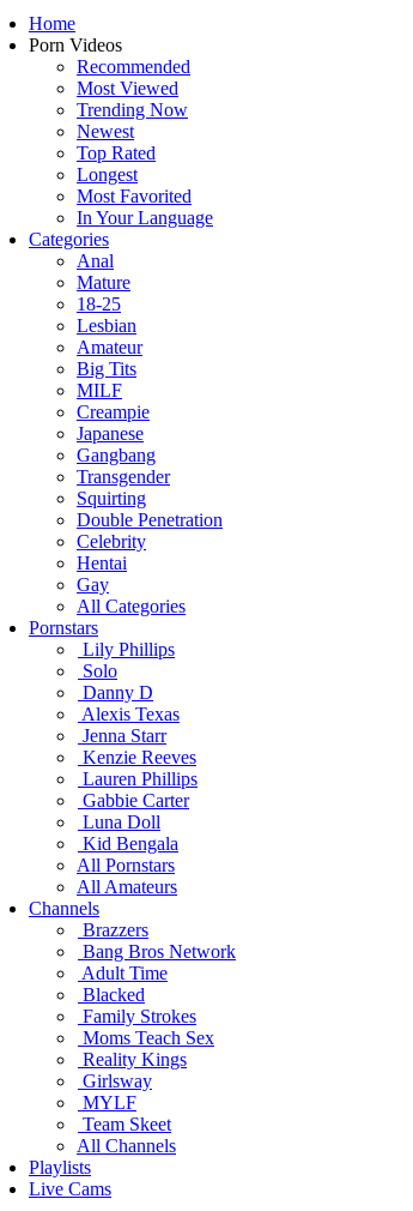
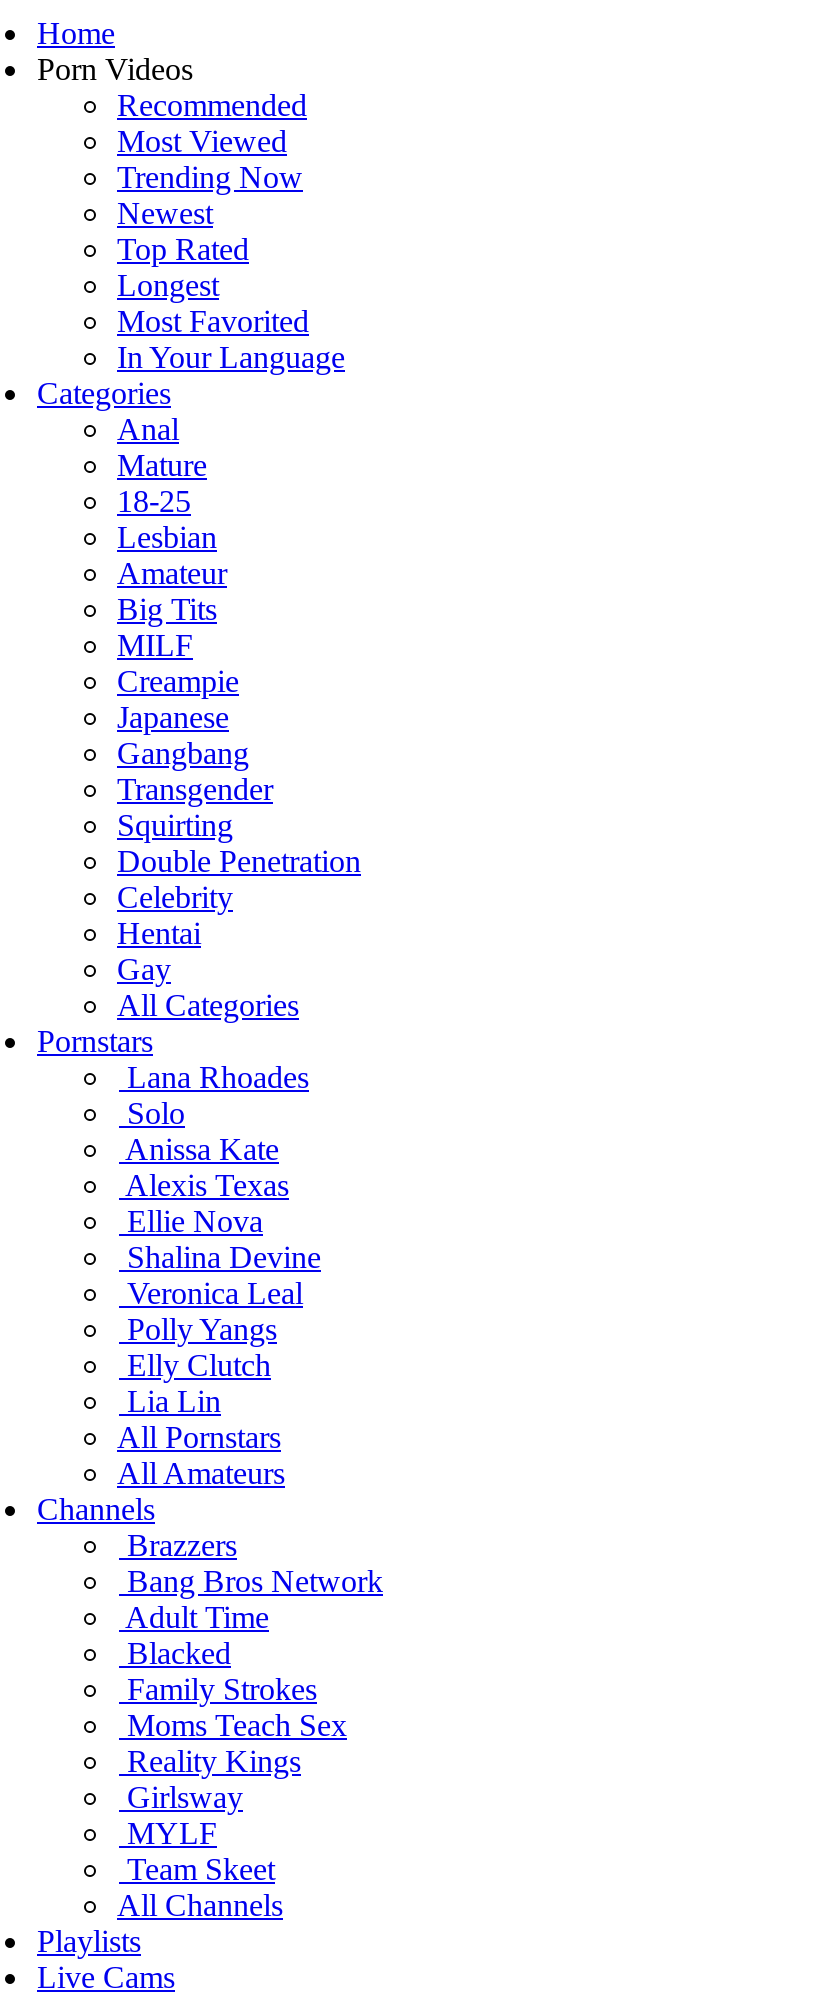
[83,639,175,659] Lily Phillips -> [127,1060,309,1094] Lana Rhoades
[83,682,153,703] Danny D -> [125,1132,279,1166] Anissa Kate
[83,725,198,854] Jenna Starr | Kenzie Reeves | Lauren Phillips | Gabbie Carter | Luna Doll | Kid Bengala -> [127,1204,321,1418] Ellie Nova | Shalina Devine | Veronica Leal | Polly Yangs | Elly Clutch | Lia Lin

